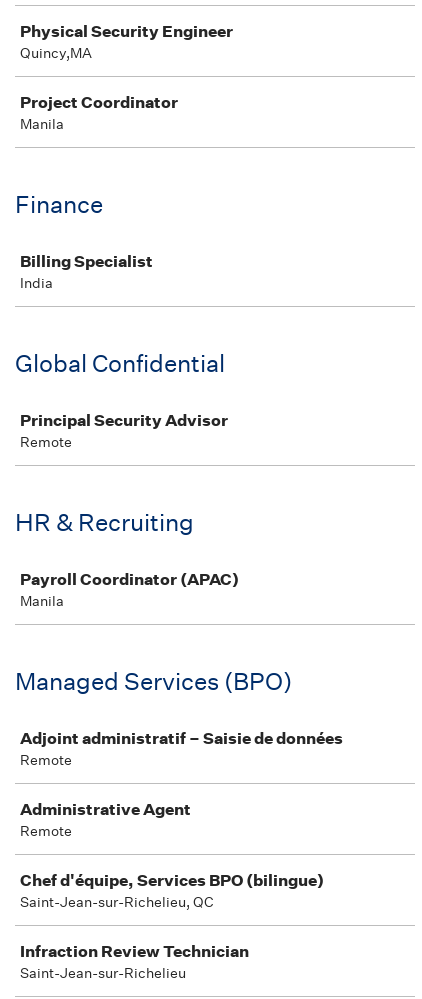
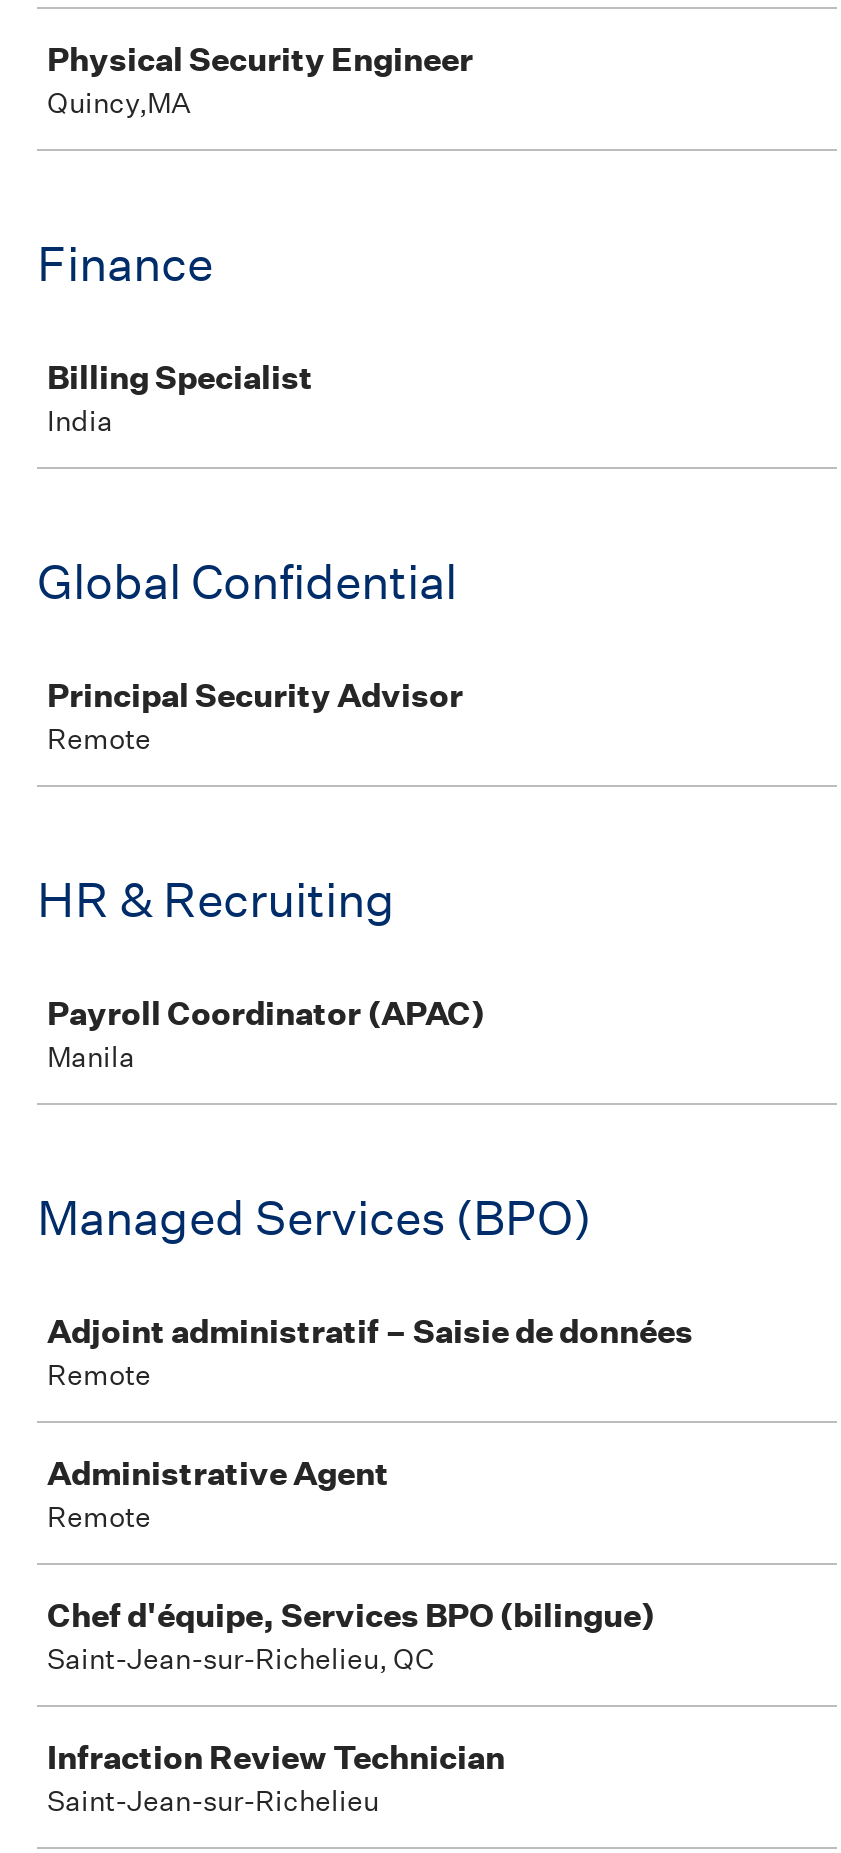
[20,92,178,133] Project Coordinator | Manila -> none

